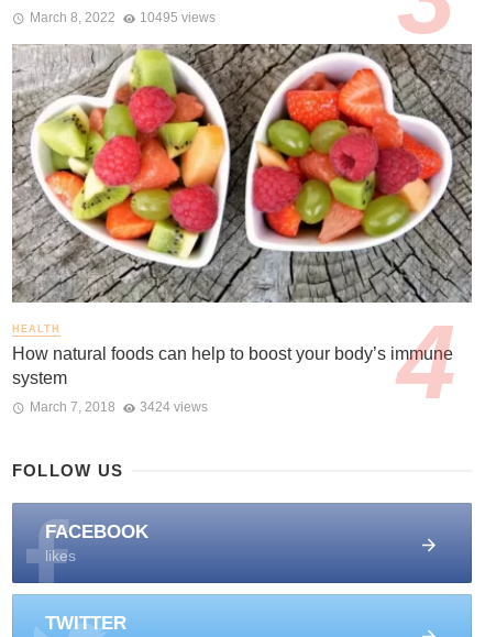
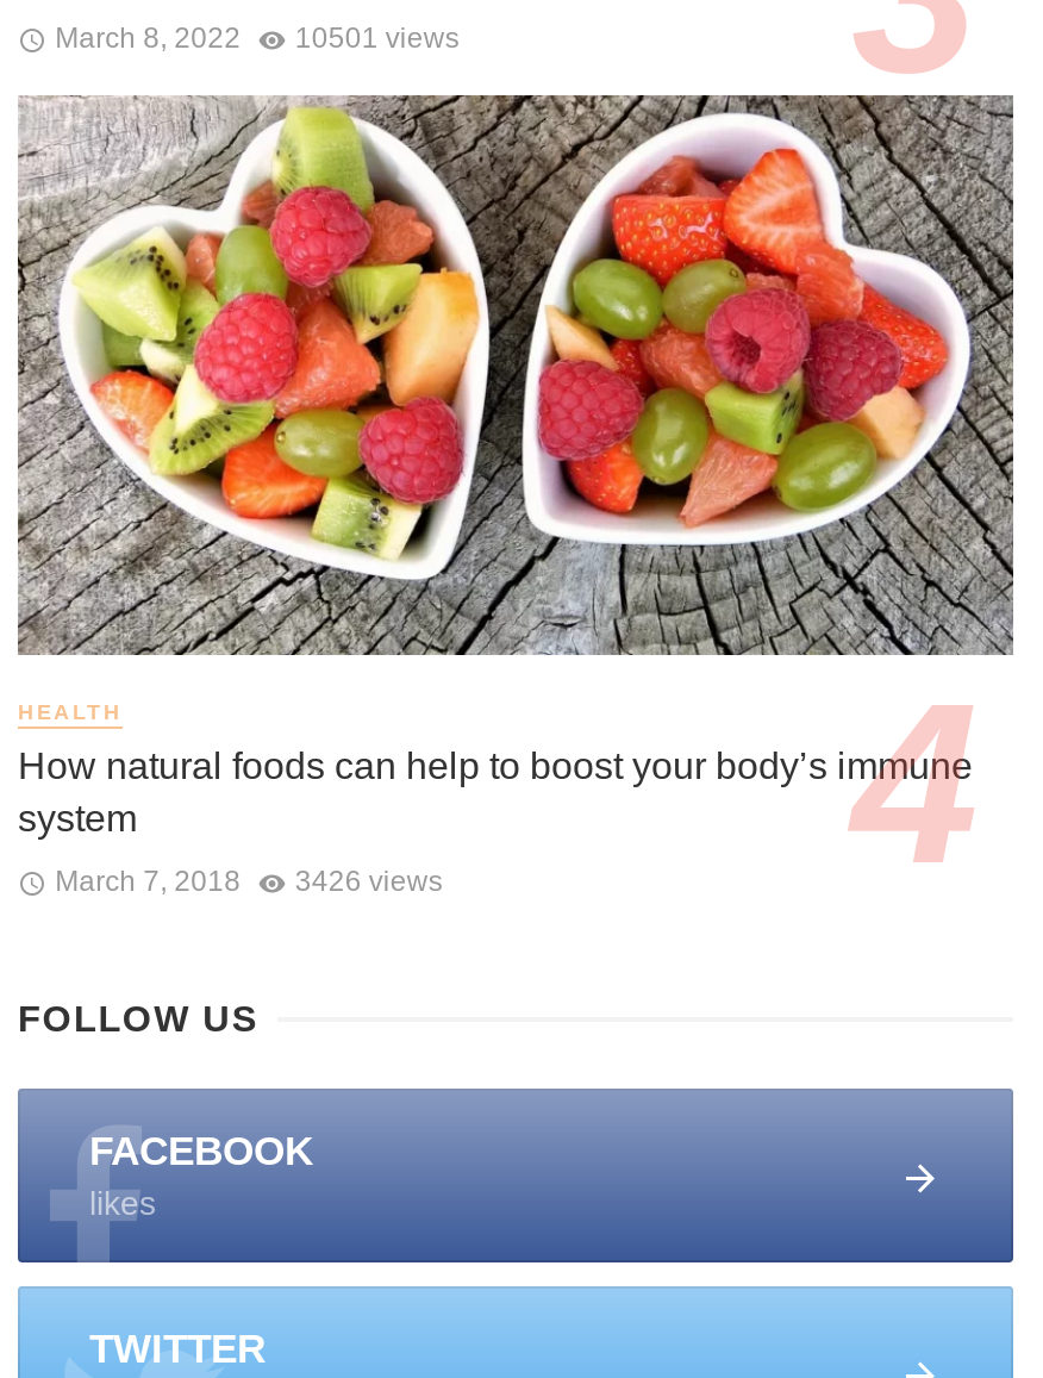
[29,10,216,25] March 8, 2022 10495 views -> [55,21,459,55] March 8, 2022 10501 views
[29,400,208,415] March 7, 2018 3424 views -> [55,864,443,898] March 7, 2018 3426 views

